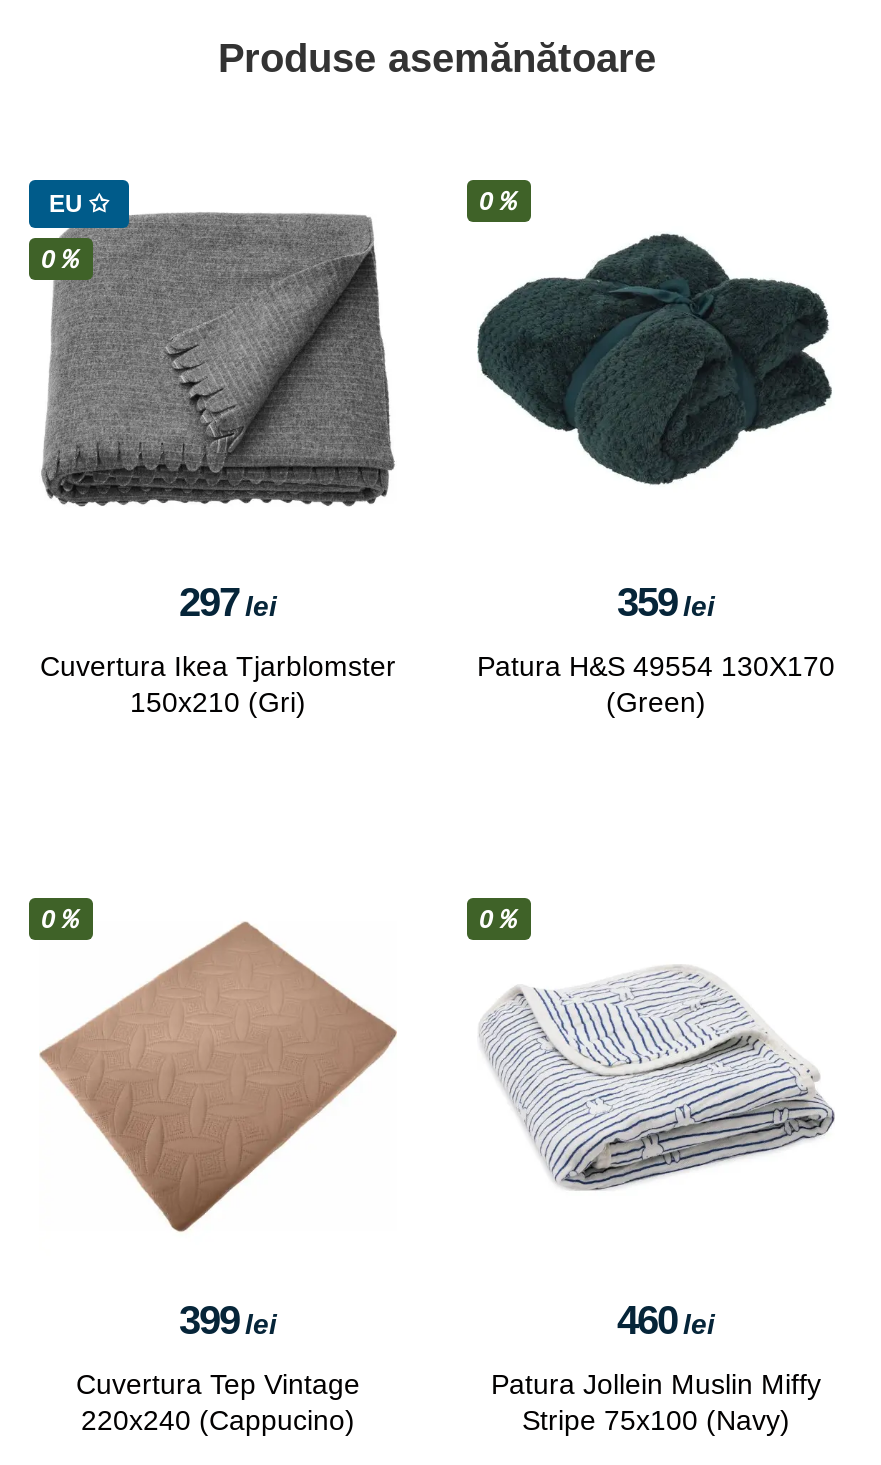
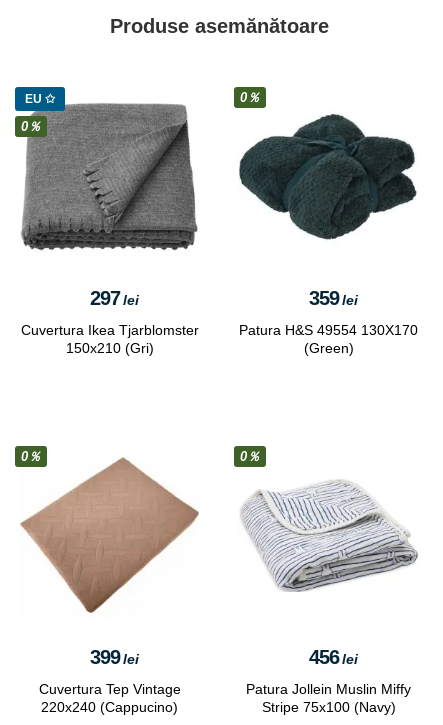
[617,1299,715,1343] 460 lei -> [309,646,358,668] 456 lei

